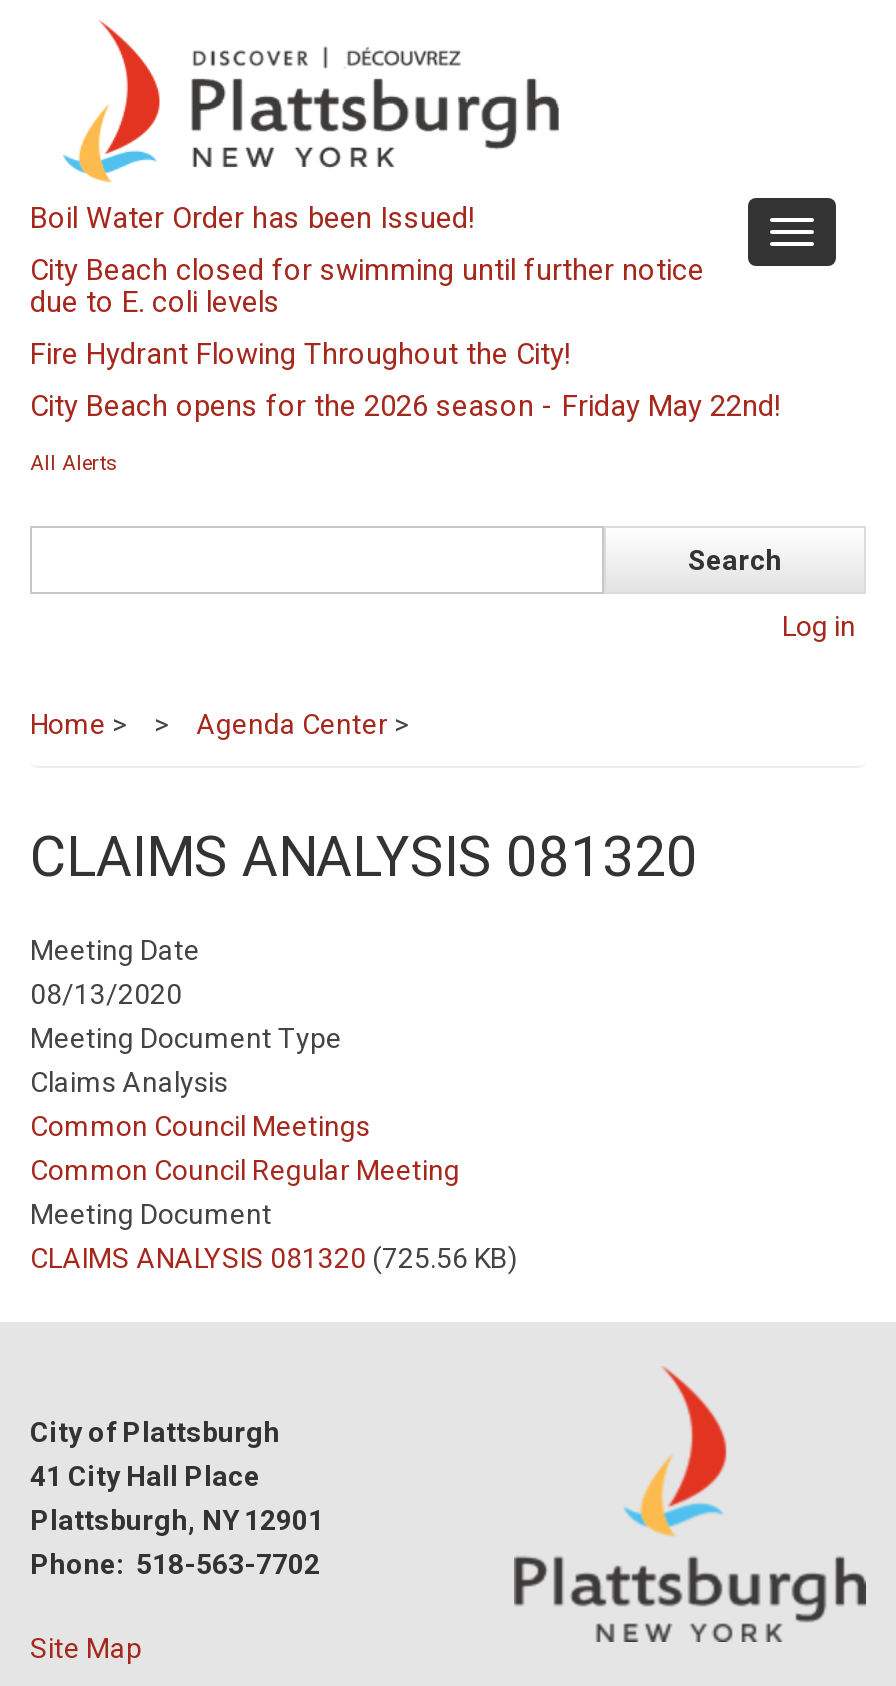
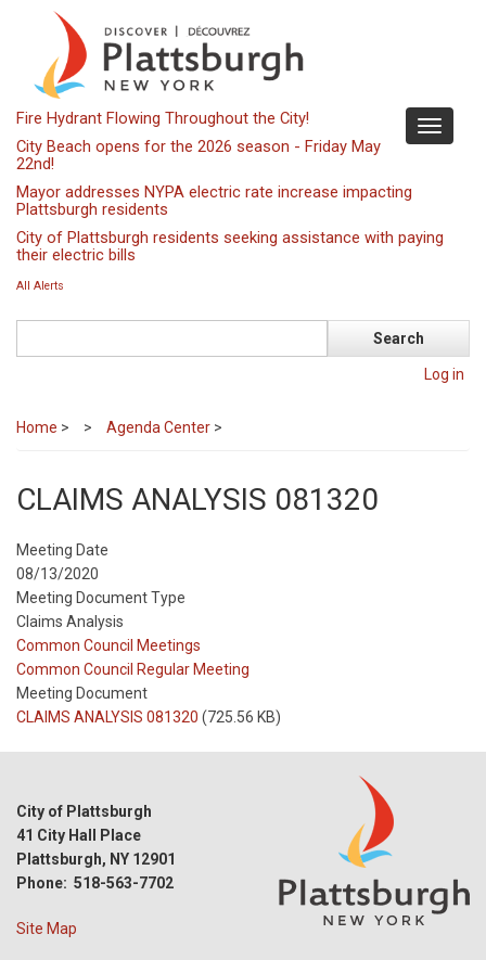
[30,200,704,320] Boil Water Order has been Issued! | City Beach closed for swimming until further notice | due to E. coli levels -> none
moved [30,336,570,372] -> [16,109,309,128]: Fire Hydrant Flowing Throughout the City!
[30,388,780,424] City Beach opens for the 2026 season - Friday May 22nd! -> [16,137,444,265] City Beach opens for the 2026 season - Friday May | 22nd! | Mayor addresses NYPA electric rate increase impacting | Plattsburgh residents | City of Plattsburgh residents seeking assistance with paying | their electric bills

